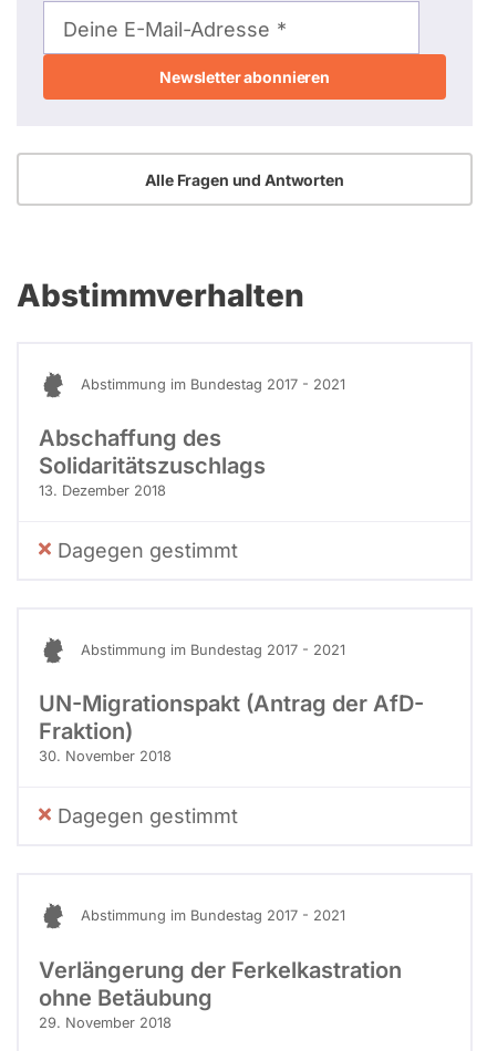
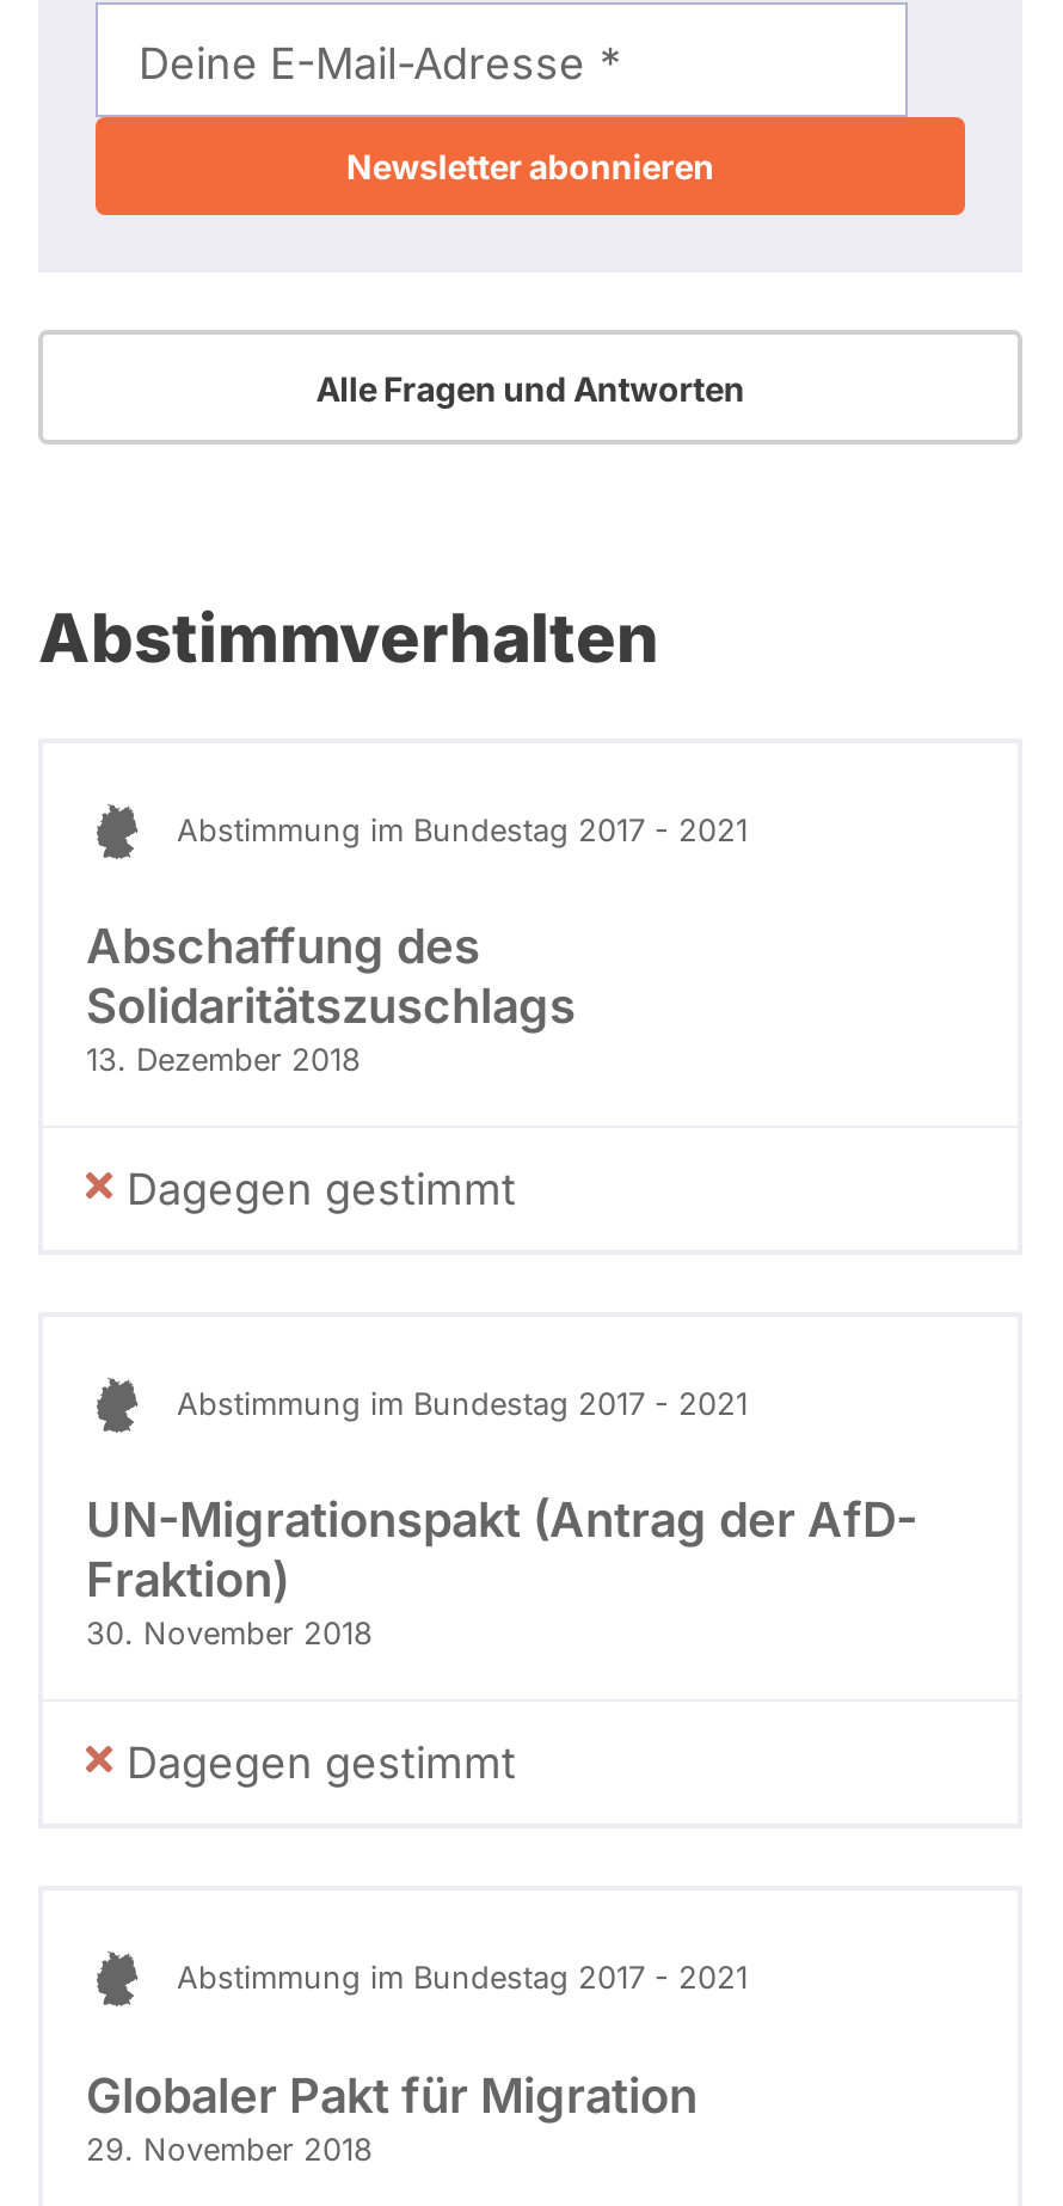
[39,957,402,1011] Verlängerung der Ferkelkastration | ohne Betäubung -> [86,2066,698,2124] Globaler Pakt für Migration

